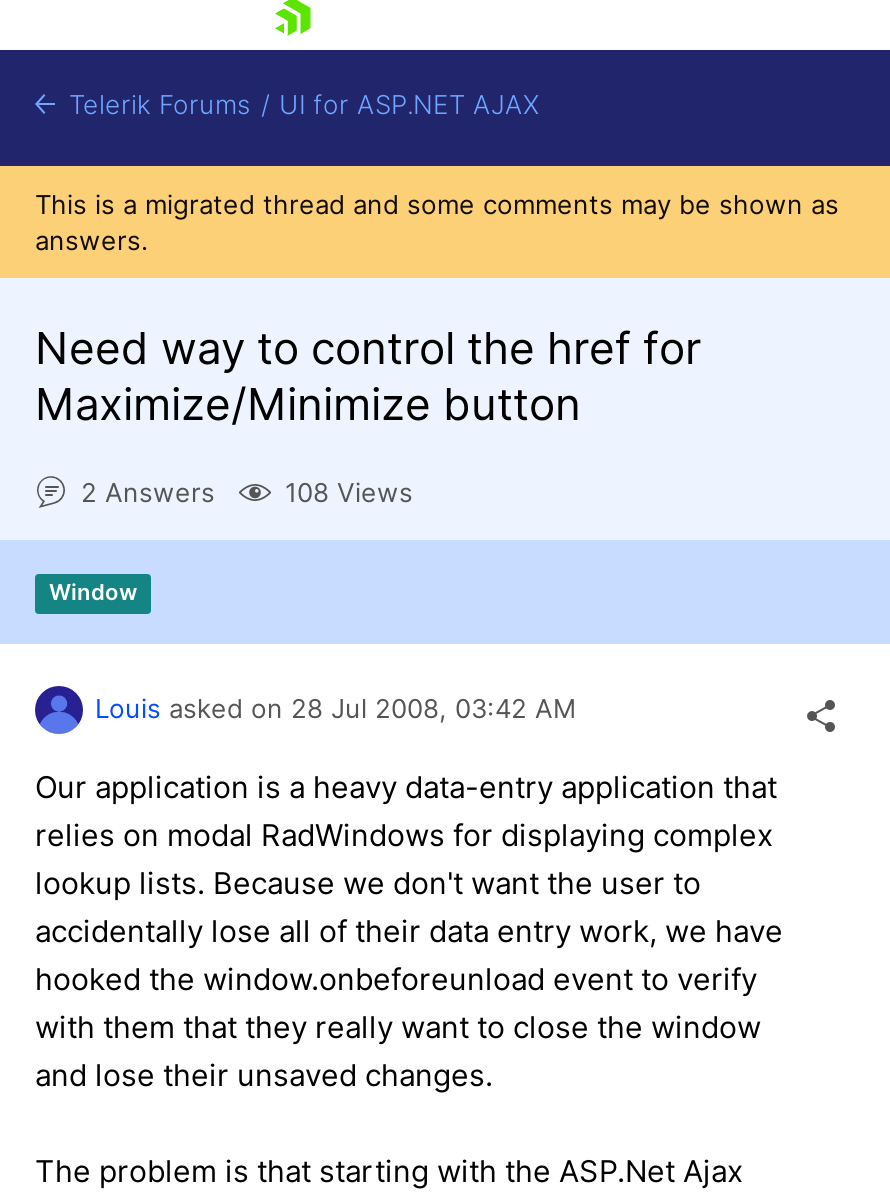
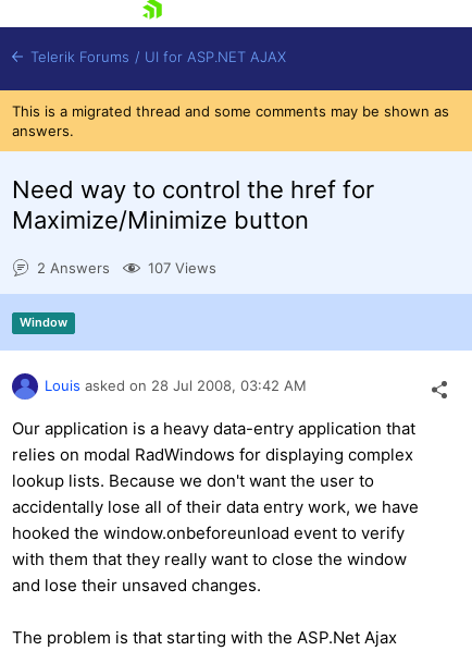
[285,477,413,509] 108 Views -> [148,260,216,277] 107 Views

